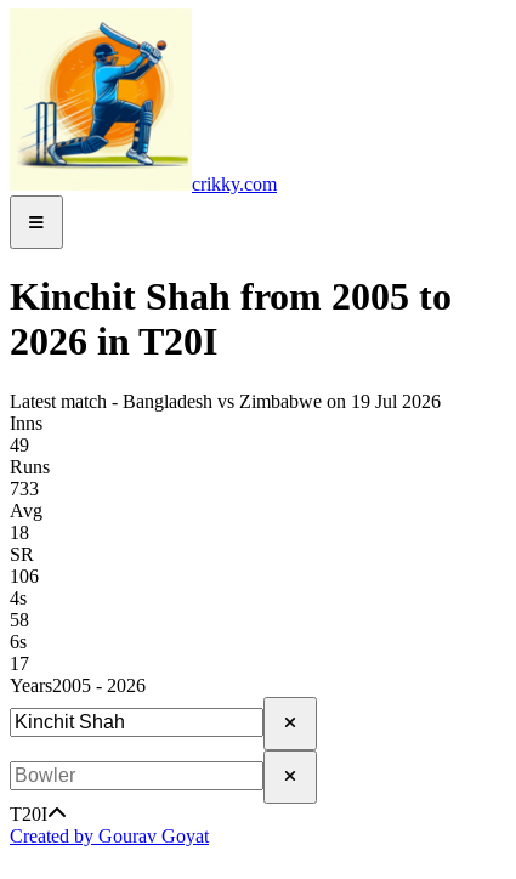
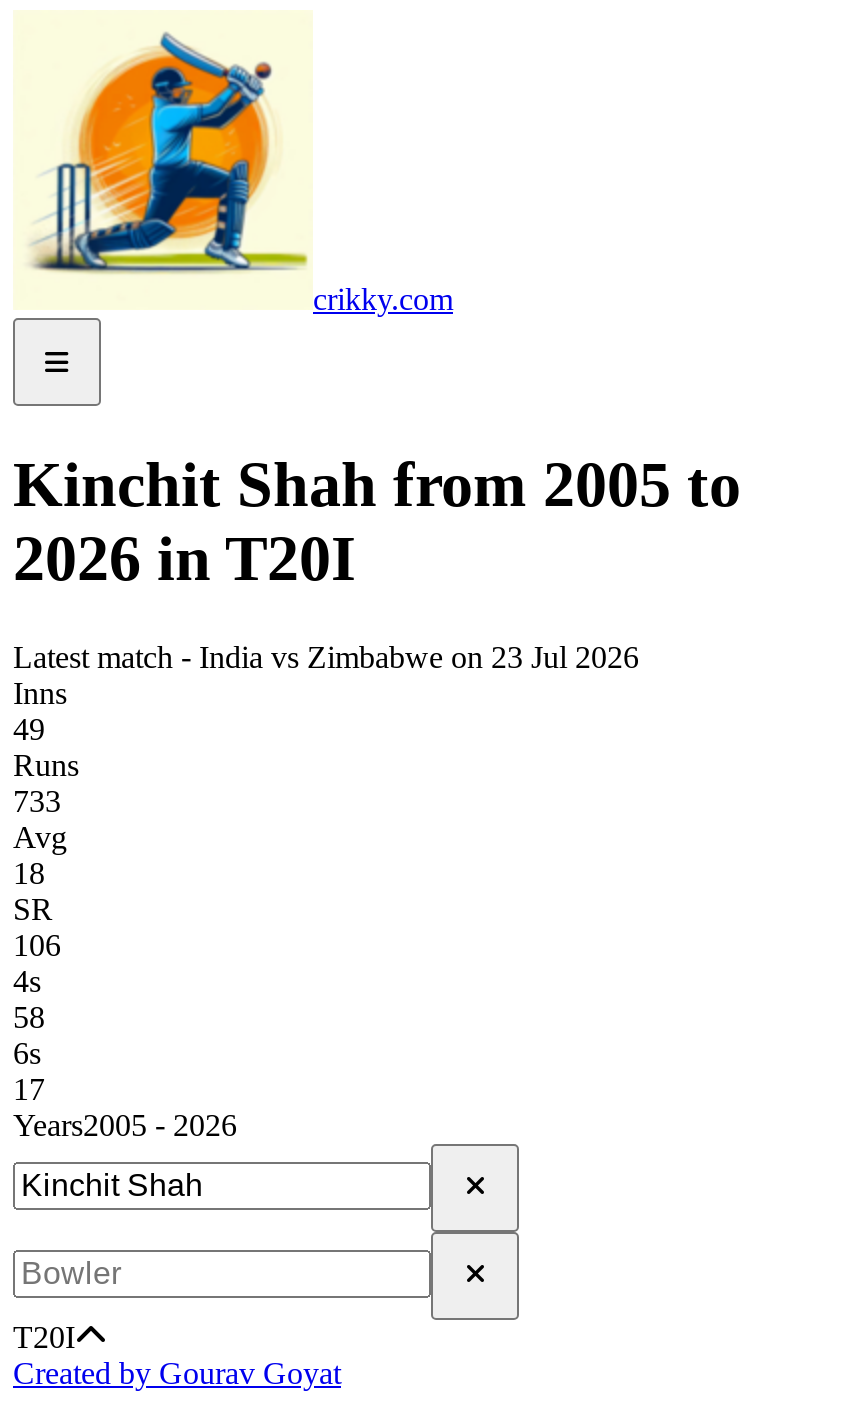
[10,391,441,411] Latest match - Bangladesh vs Zimbabwe on 19 Jul 2026 -> [13,640,639,674] Latest match - India vs Zimbabwe on 23 Jul 2026

